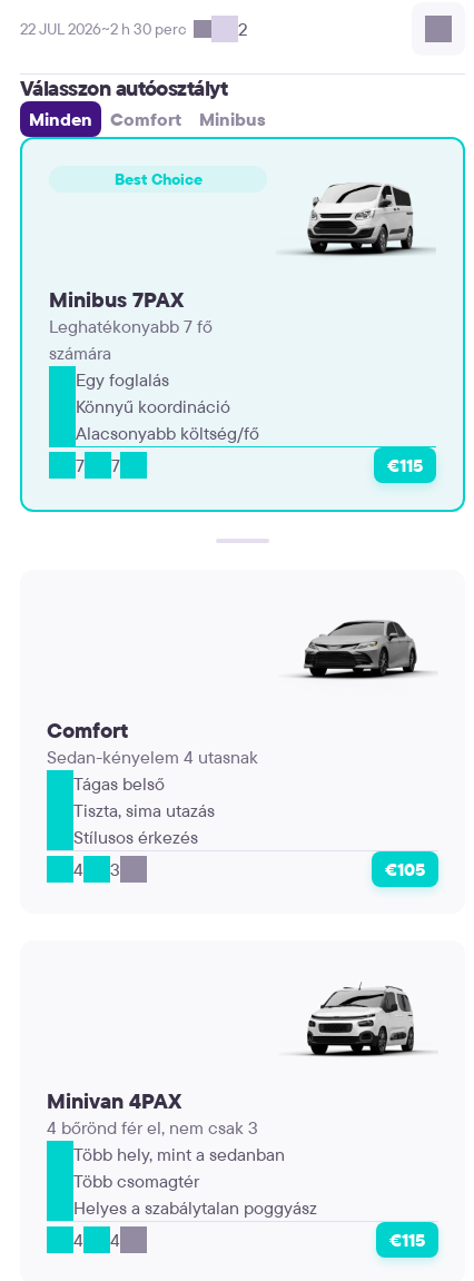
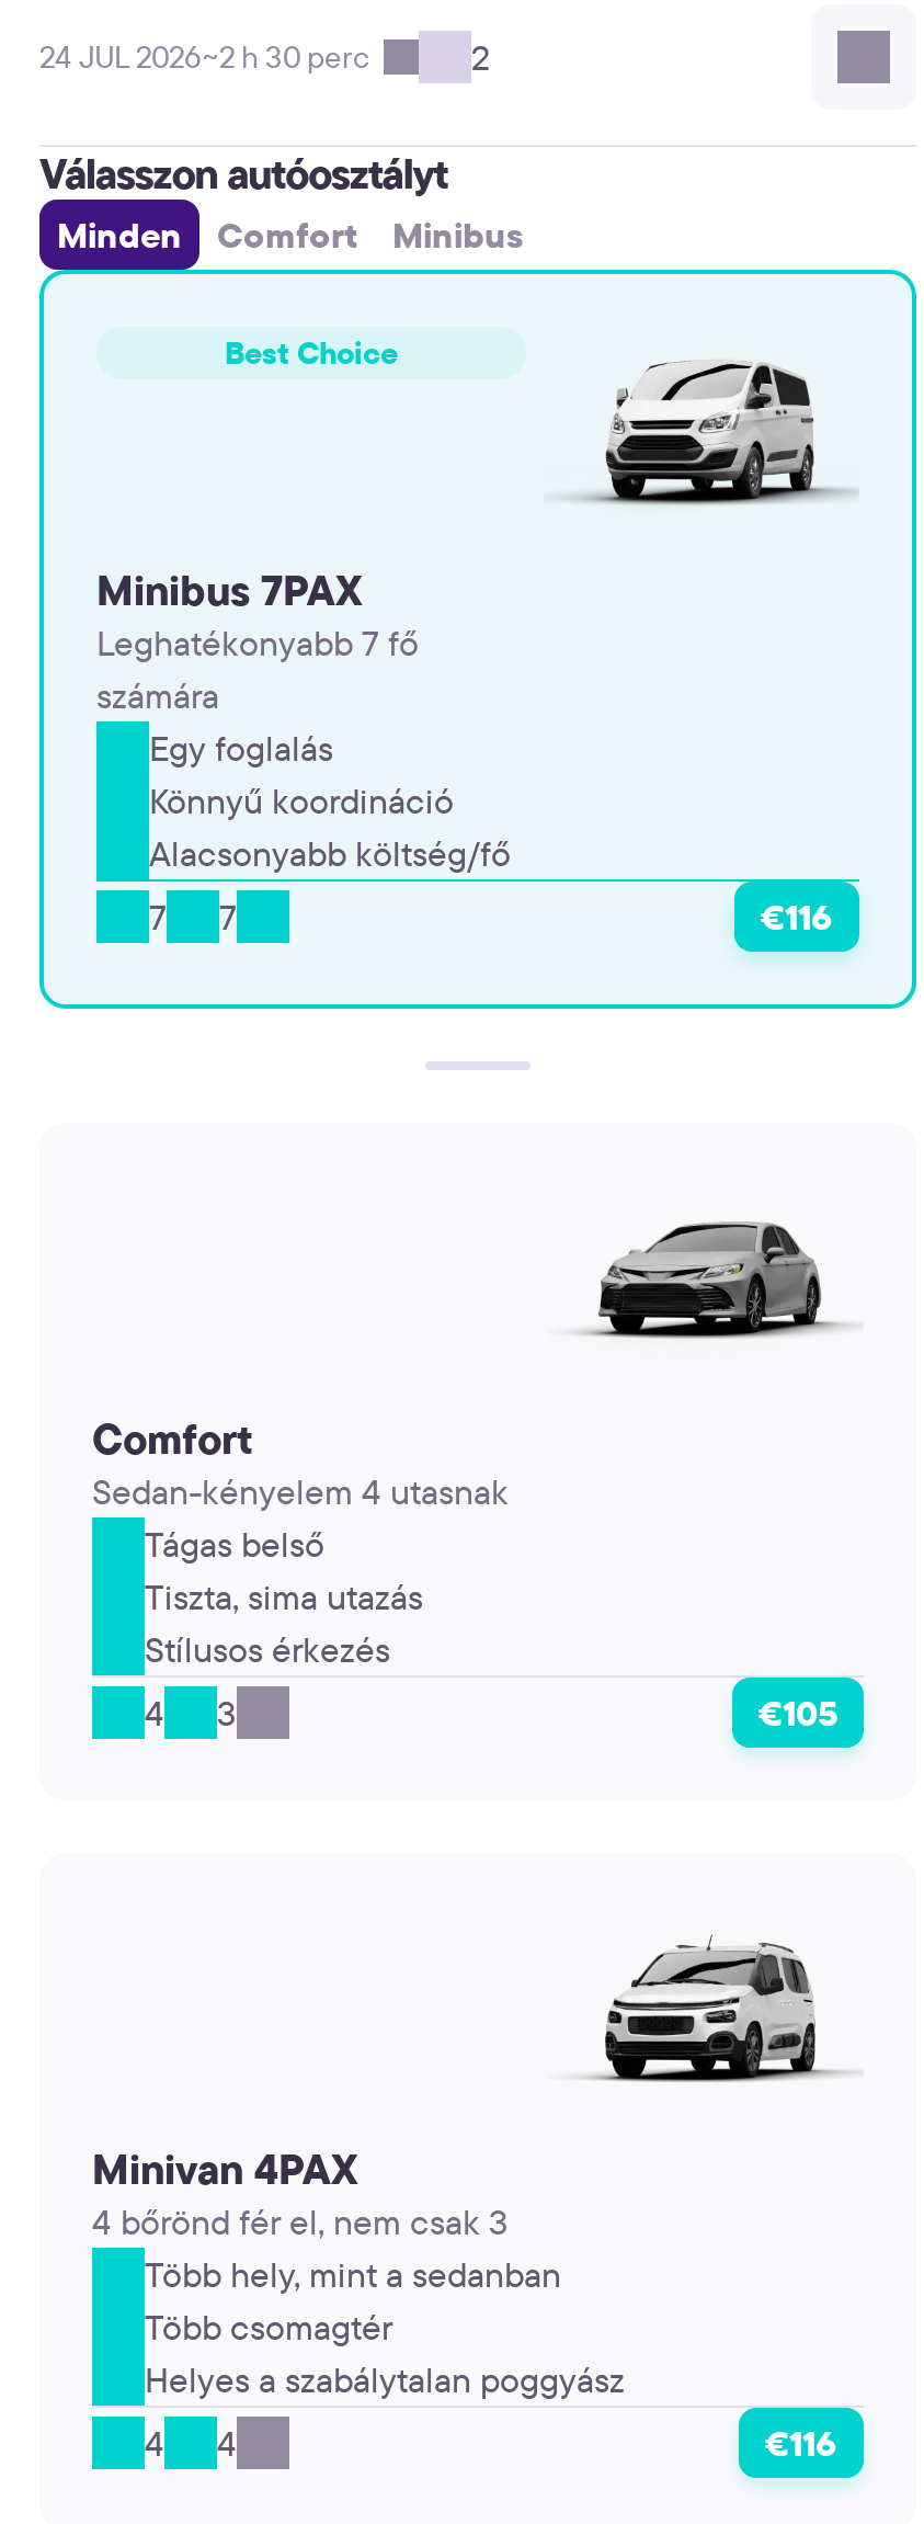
[20,19,194,39] 22 JUL 2026~2 h 30 perc -> [39,37,384,77] 24 JUL 2026~2 h 30 perc
[387,454,423,476] €115 -> [761,895,833,939] €116
[389,1229,425,1251] €115 -> [765,2421,837,2465] €116

